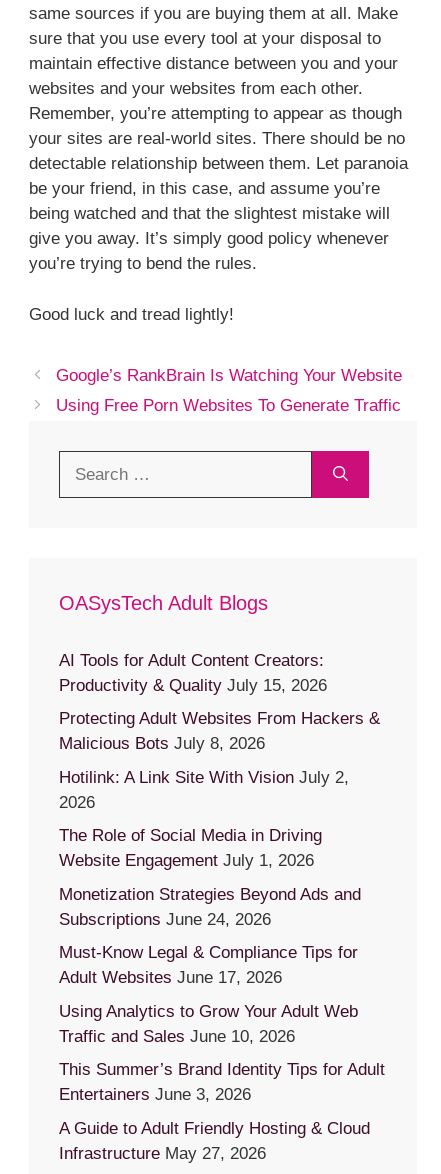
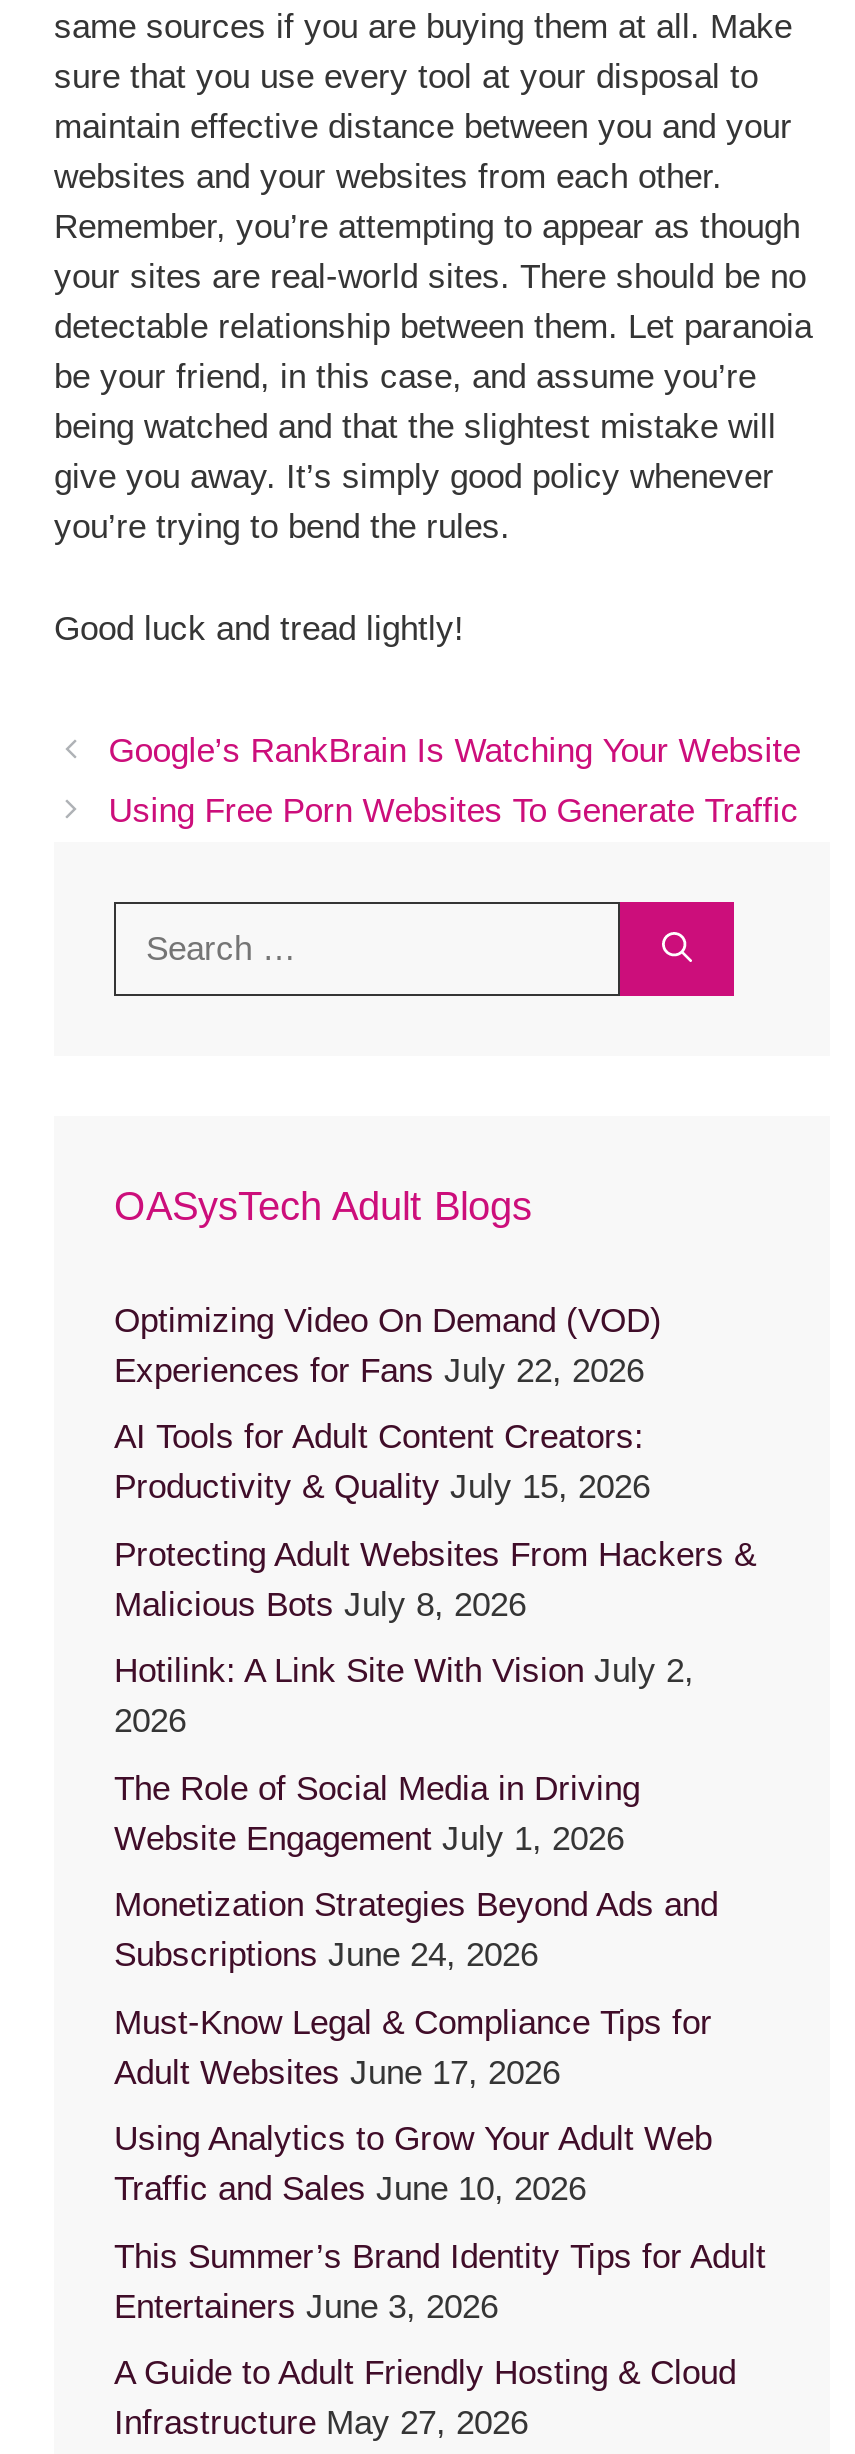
none -> [114,1301,662,1389] Optimizing Video On Demand (VOD) | Experiences for Fans July 22, 2026

